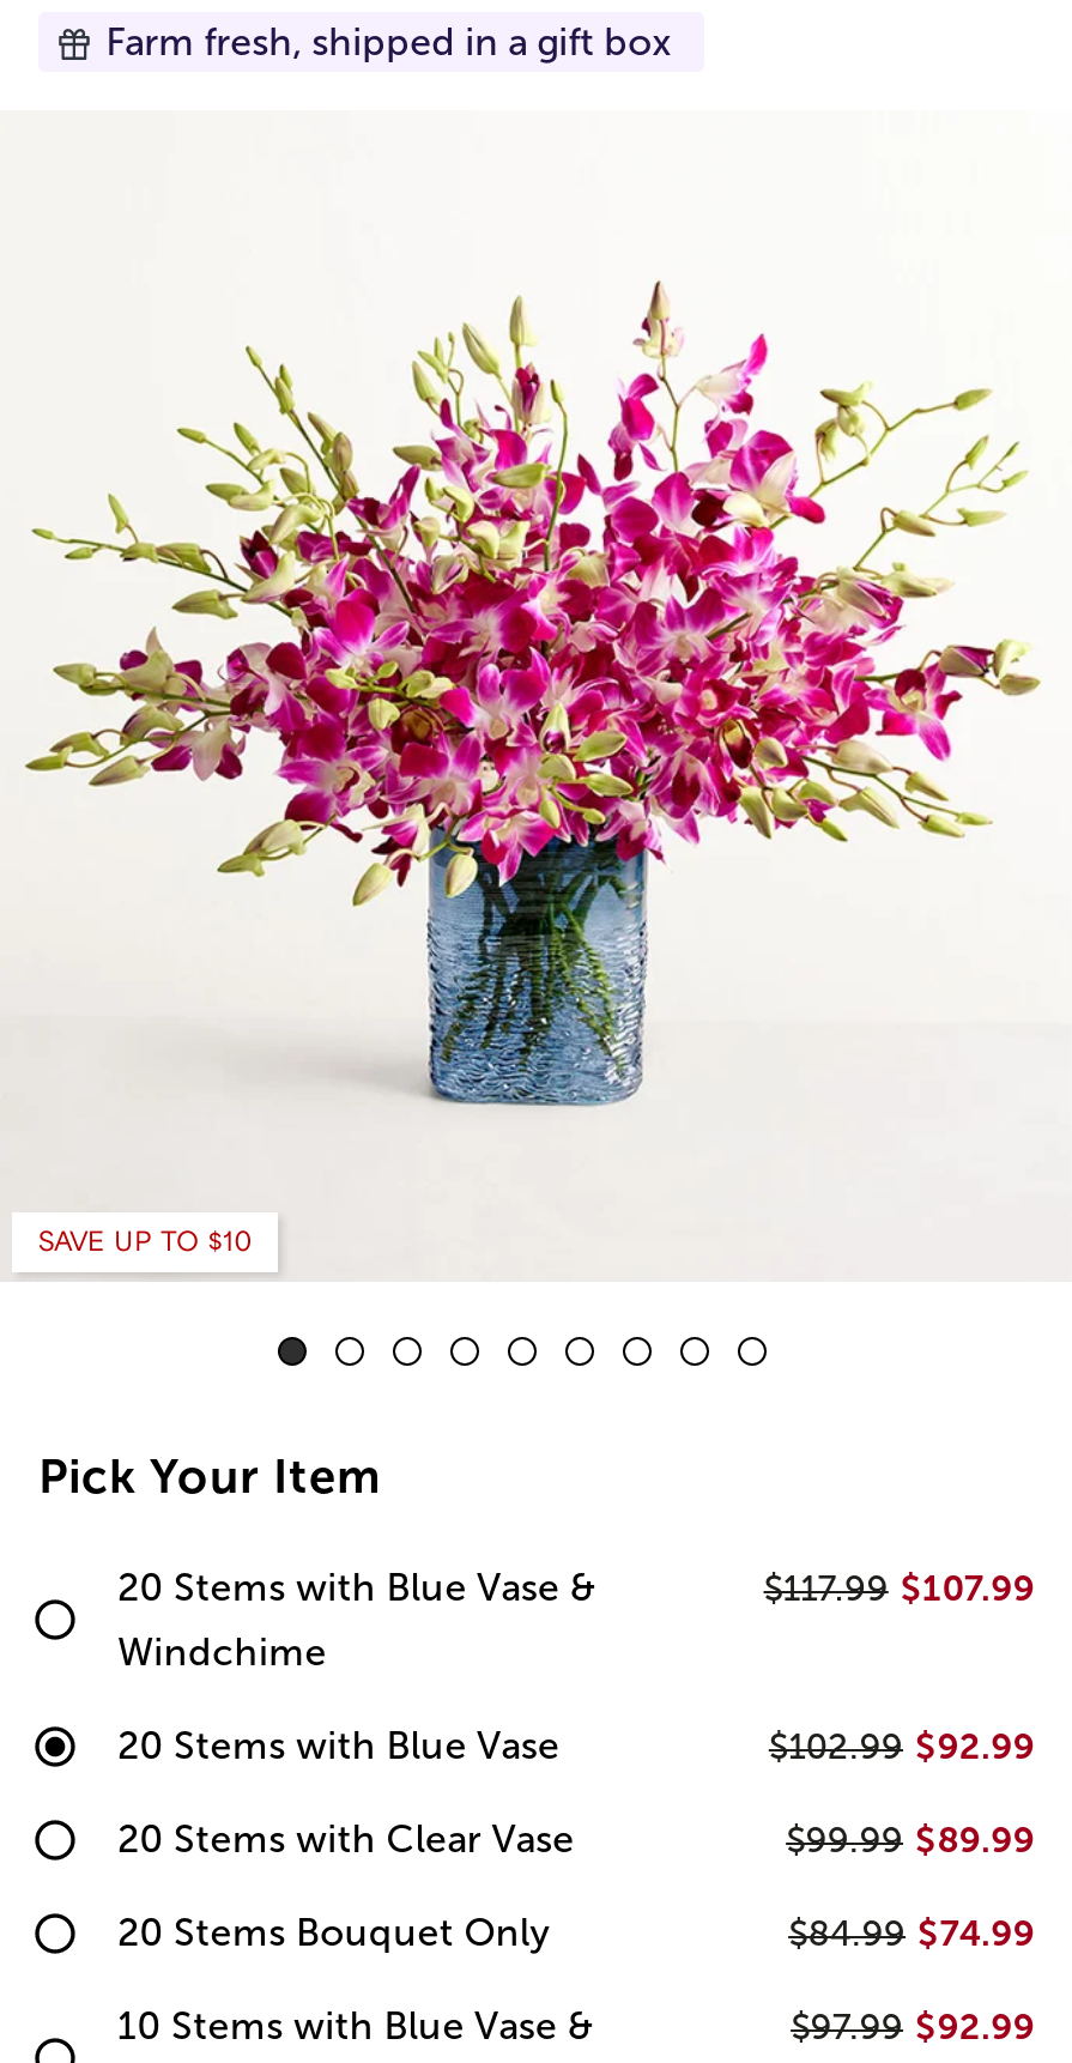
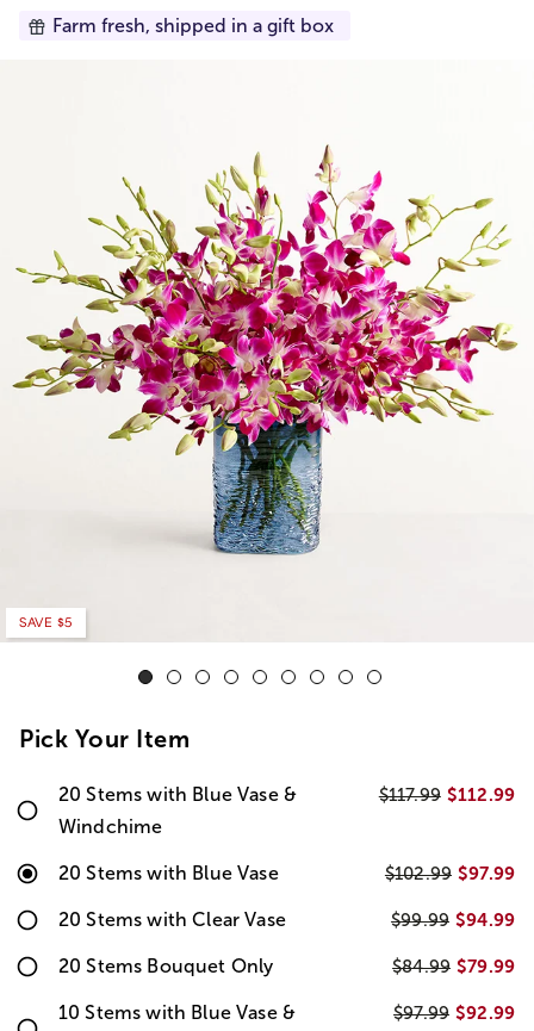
[38,1225,252,1256] SAVE UP TO $10 -> [19,614,72,630] SAVE $5
[764,1567,1035,1608] $117.99 $107.99 -> [379,784,515,805] $117.99 $112.99
[769,1725,1035,1766] $102.99 $92.99 -> [385,863,515,883] $102.99 $97.99
[786,1819,1035,1859] $99.99 $89.99 -> [391,909,515,930] $99.99 $94.99
[788,1912,1035,1953] $84.99 $74.99 -> [392,956,515,976] $84.99 $79.99

